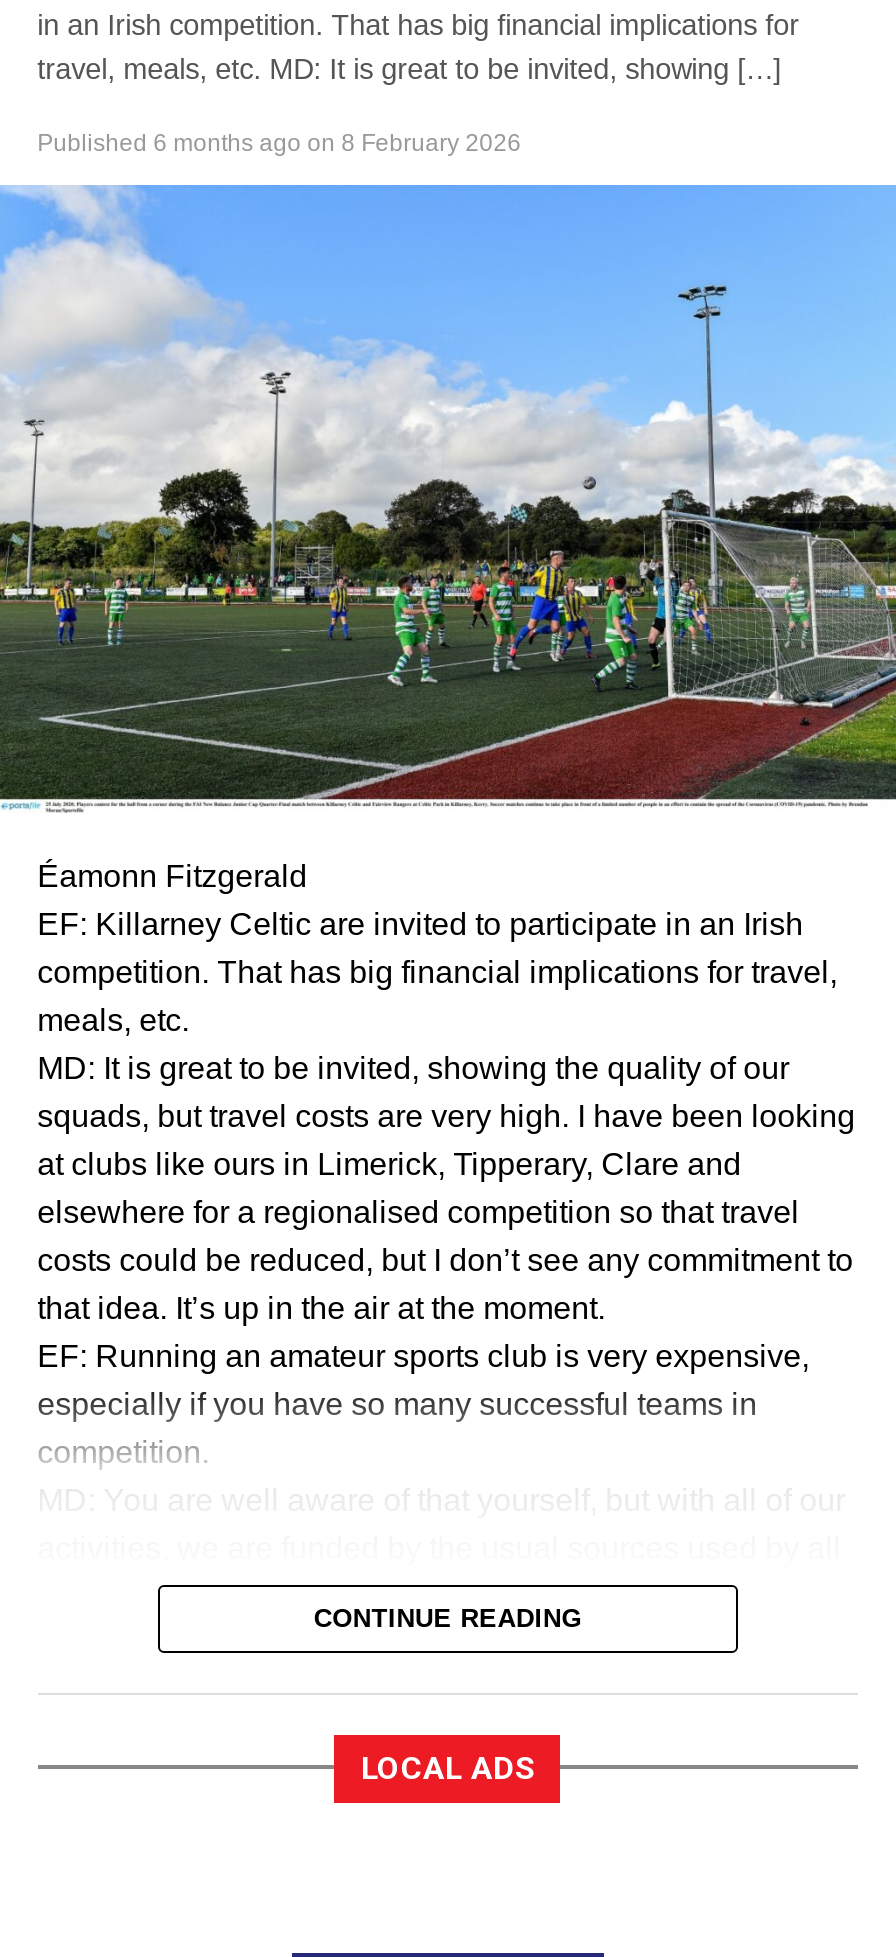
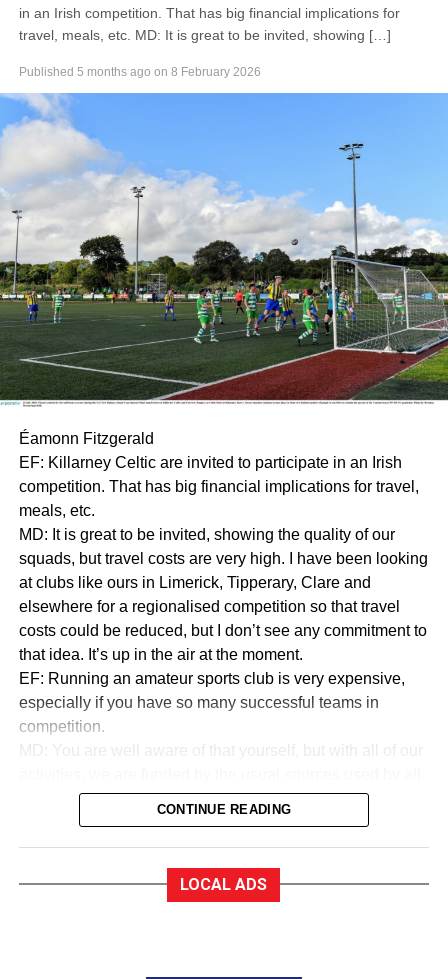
[37,129,521,157] Published 6 months ago on 8 February 2026 -> [19,65,261,79] Published 5 months ago on 8 February 2026

